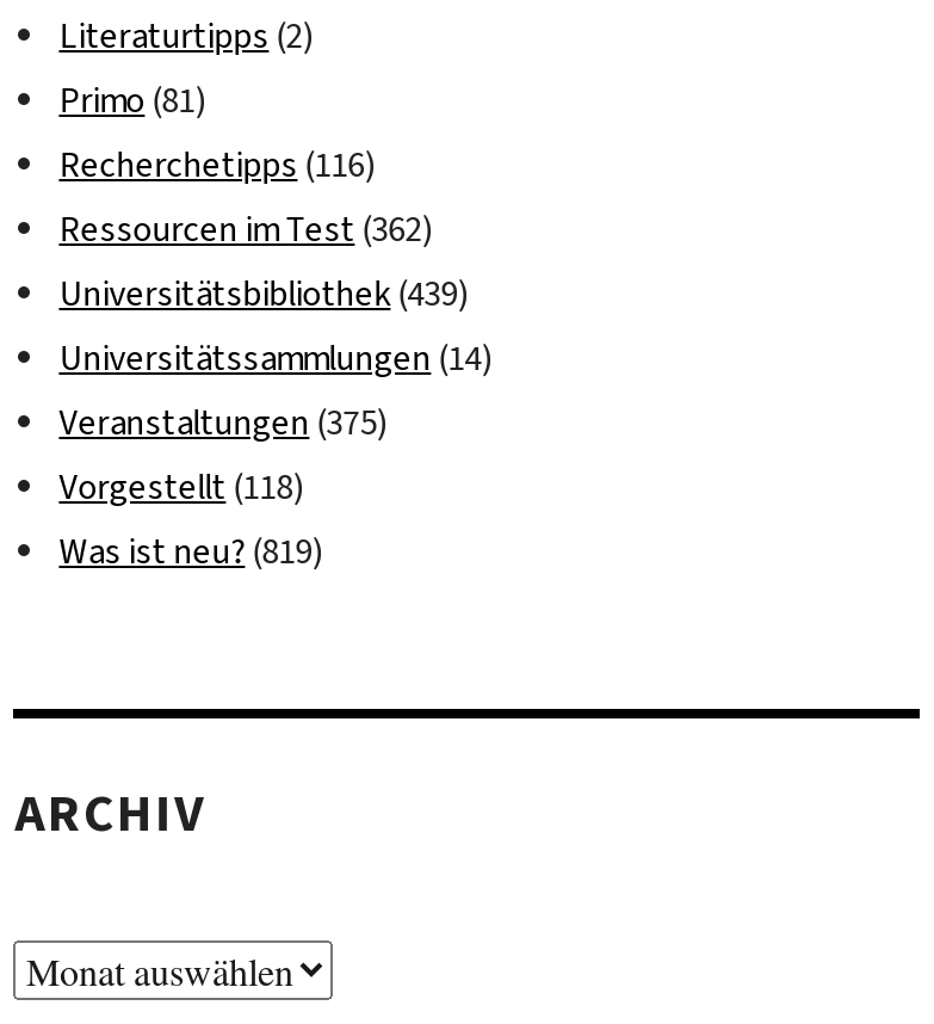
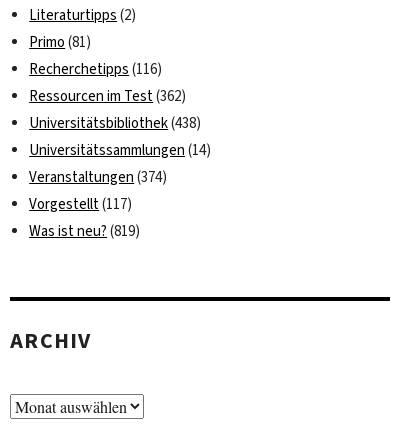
[59,269,469,316] Universitätsbibliothek (439) -> [29,112,201,132] Universitätsbibliothek (438)
[59,397,388,445] Veranstaltungen (375) -> [29,166,167,186] Veranstaltungen (374)
[59,462,305,510] Vorgestellt (118) -> [29,193,132,213] Vorgestellt (117)

